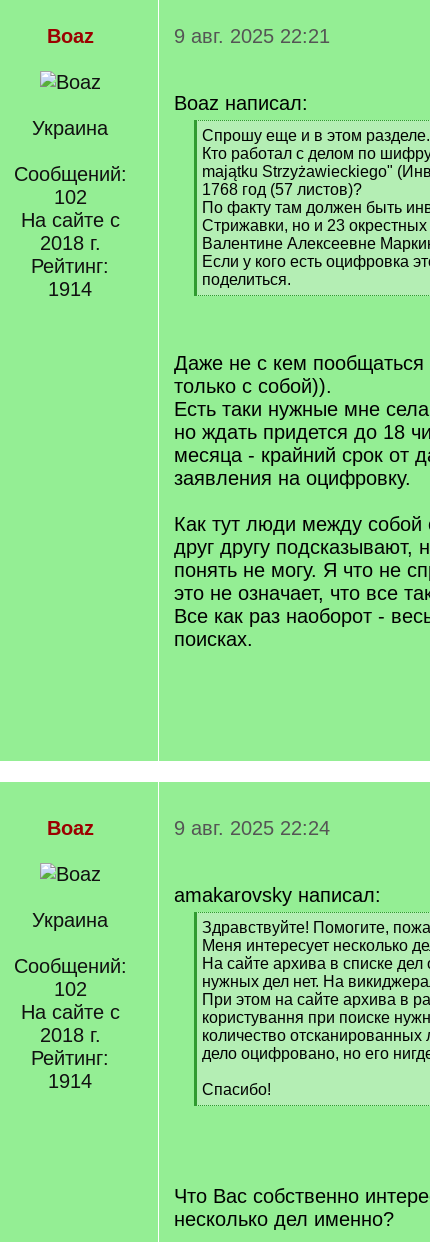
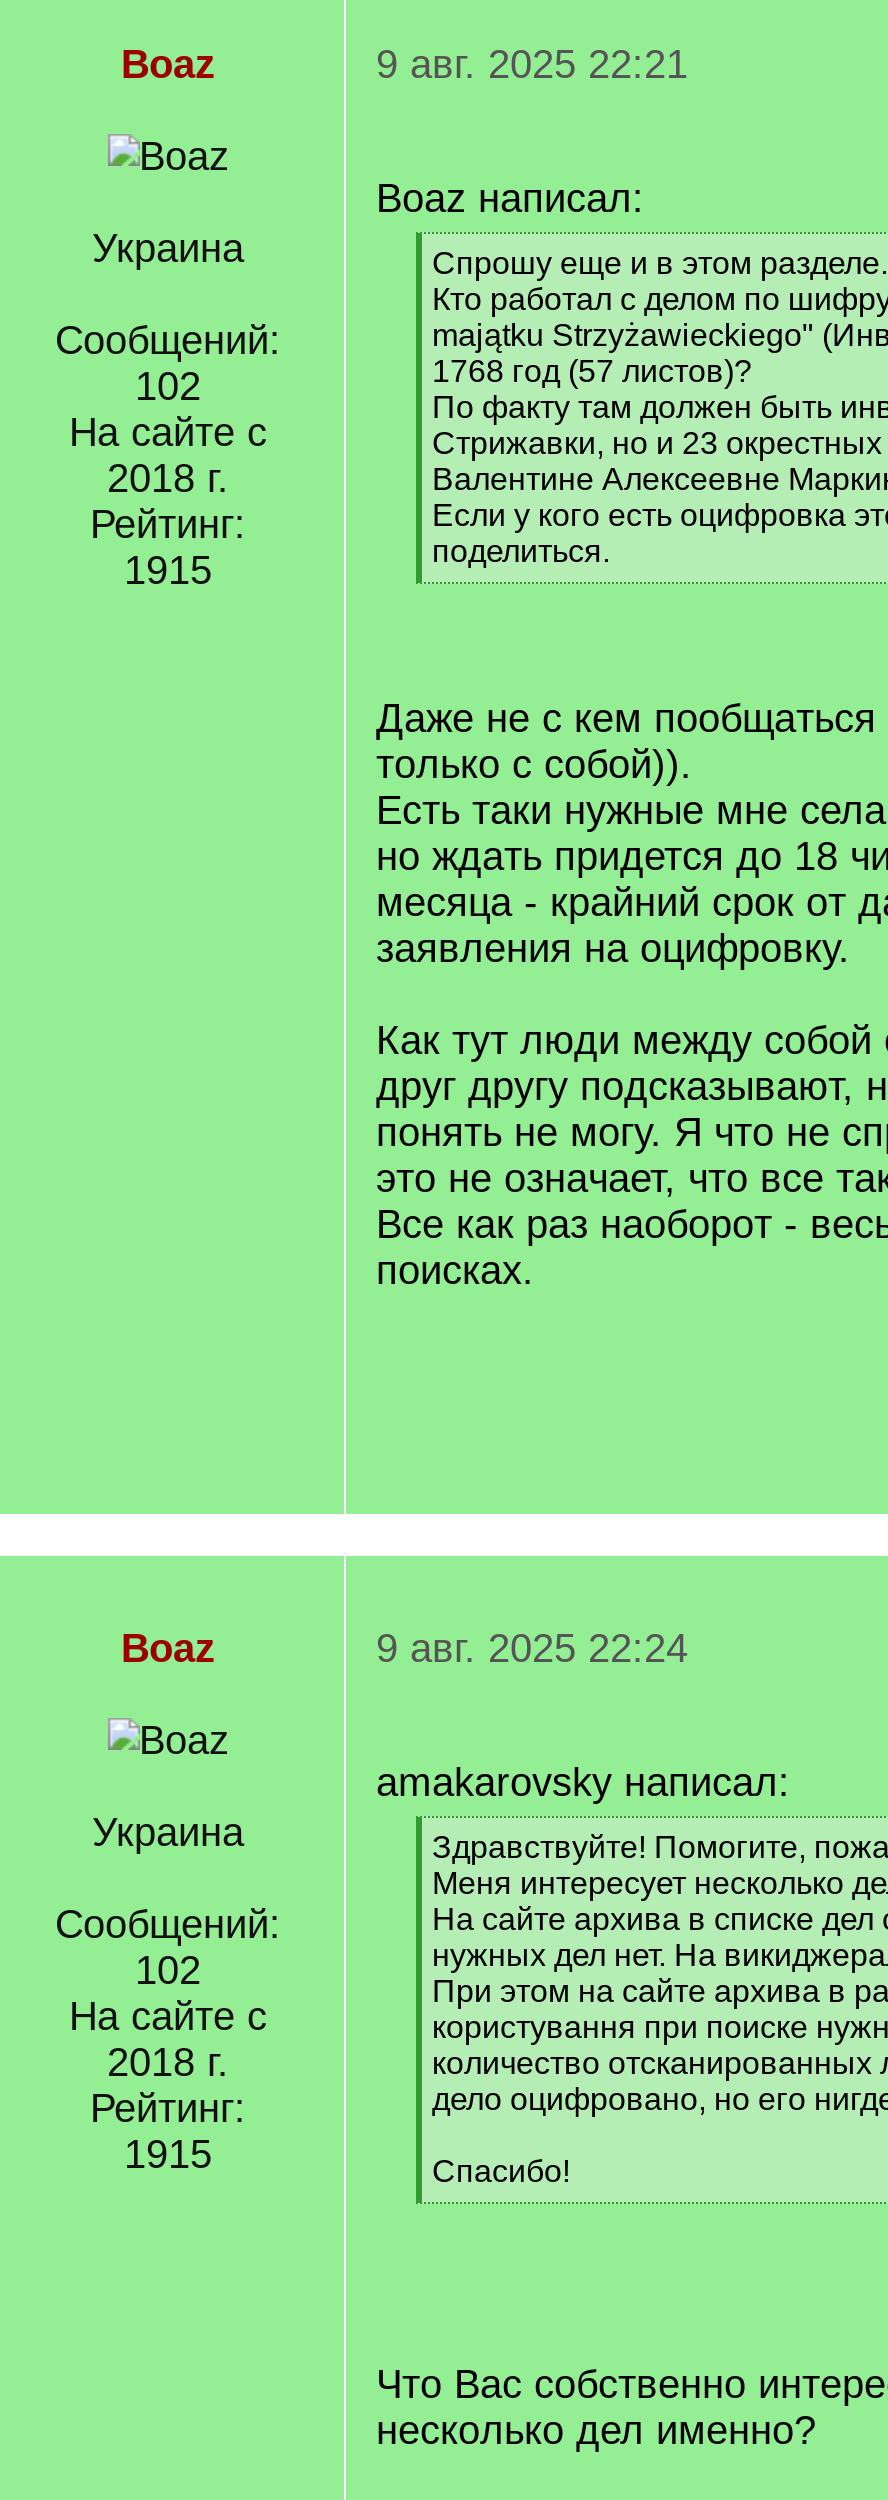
[48,278,92,300] 1914 -> [124,548,212,592] 1915
[48,1070,92,1092] 1914 -> [124,2132,212,2176] 1915

